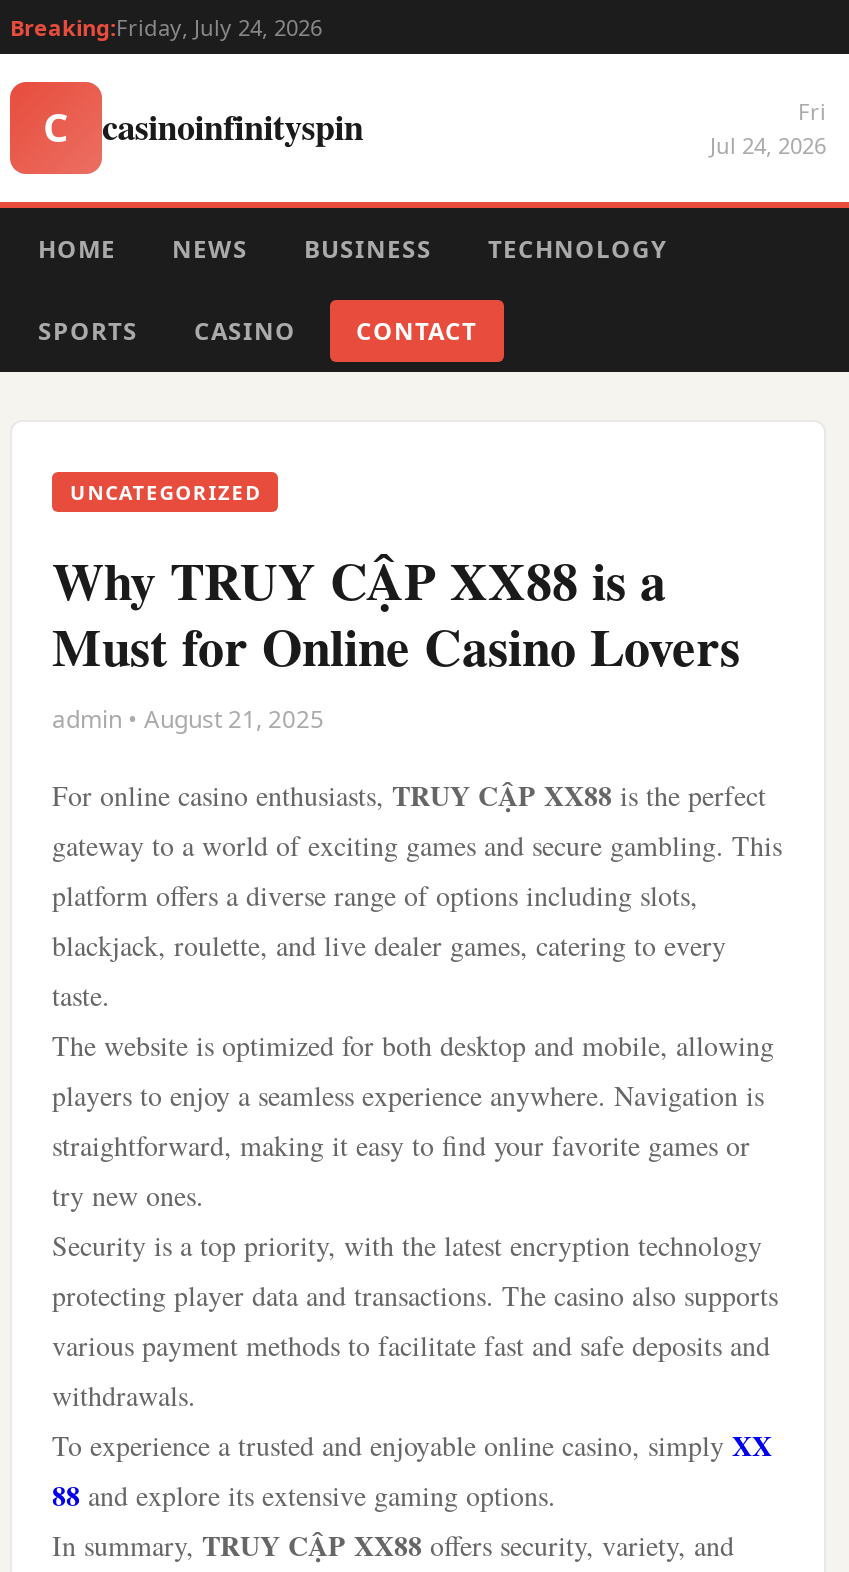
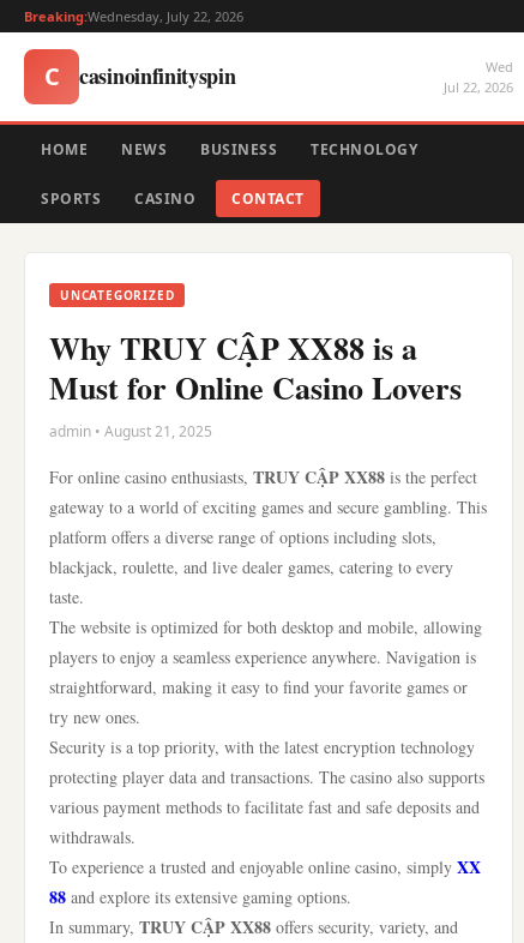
[10,12,322,42] Breaking:Friday, July 24, 2026 -> [24,7,243,25] Breaking:Wednesday, July 22, 2026
[710,96,826,160] Fri | Jul 24, 2026 -> [444,58,513,96] Wed | Jul 22, 2026

